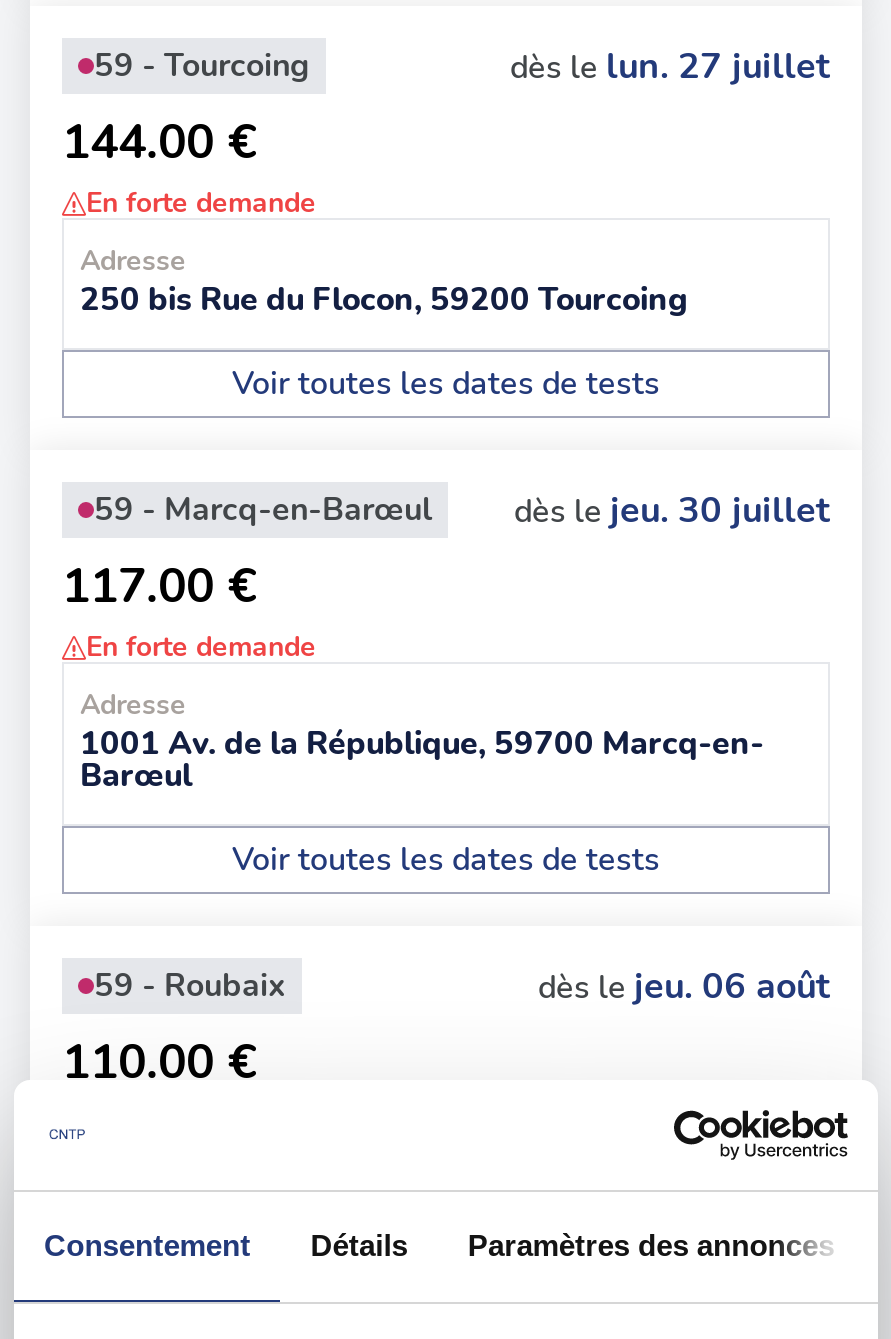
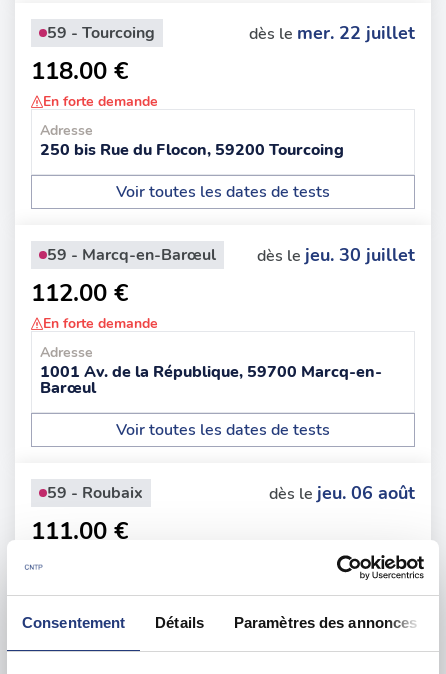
[510,42,830,90] dès le lun. 27 juillet -> [249,21,415,45] dès le mer. 22 juillet
[62,110,256,174] 144.00 € -> [31,55,128,87] 118.00 €
[62,554,256,618] 117.00 € -> [31,277,128,309] 112.00 €
[62,1030,256,1094] 110.00 € -> [31,515,128,547] 111.00 €

